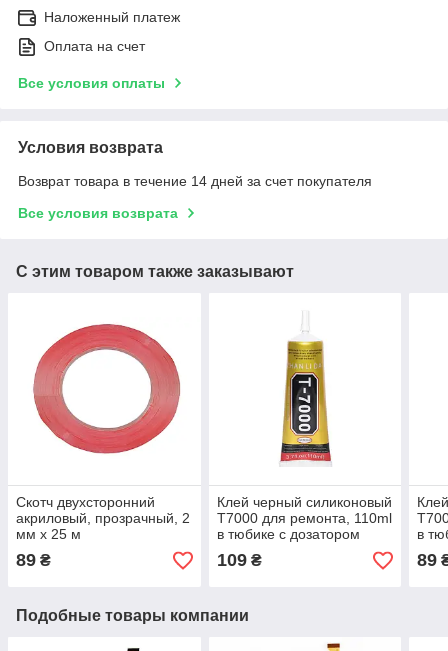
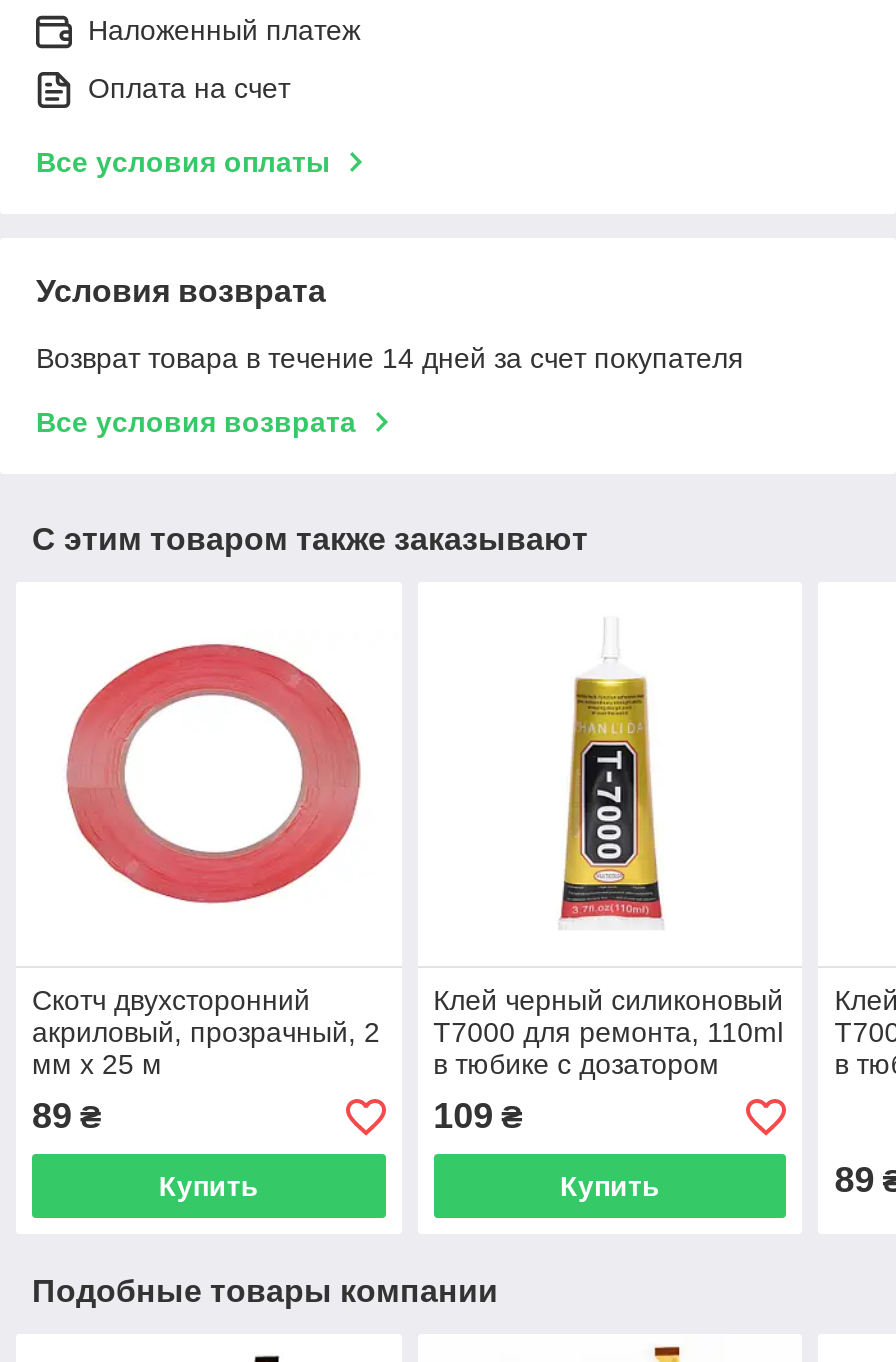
none -> [159,1171,259,1203] Купить
none -> [560,1171,660,1203] Купить

